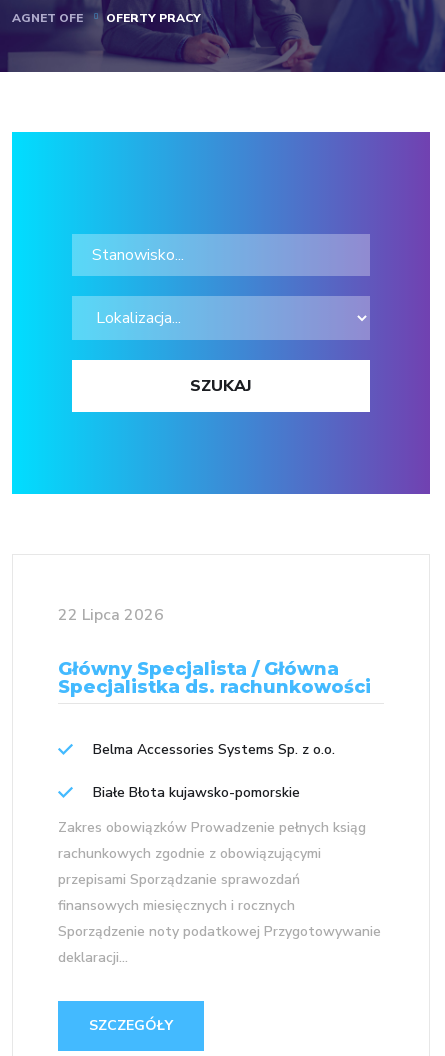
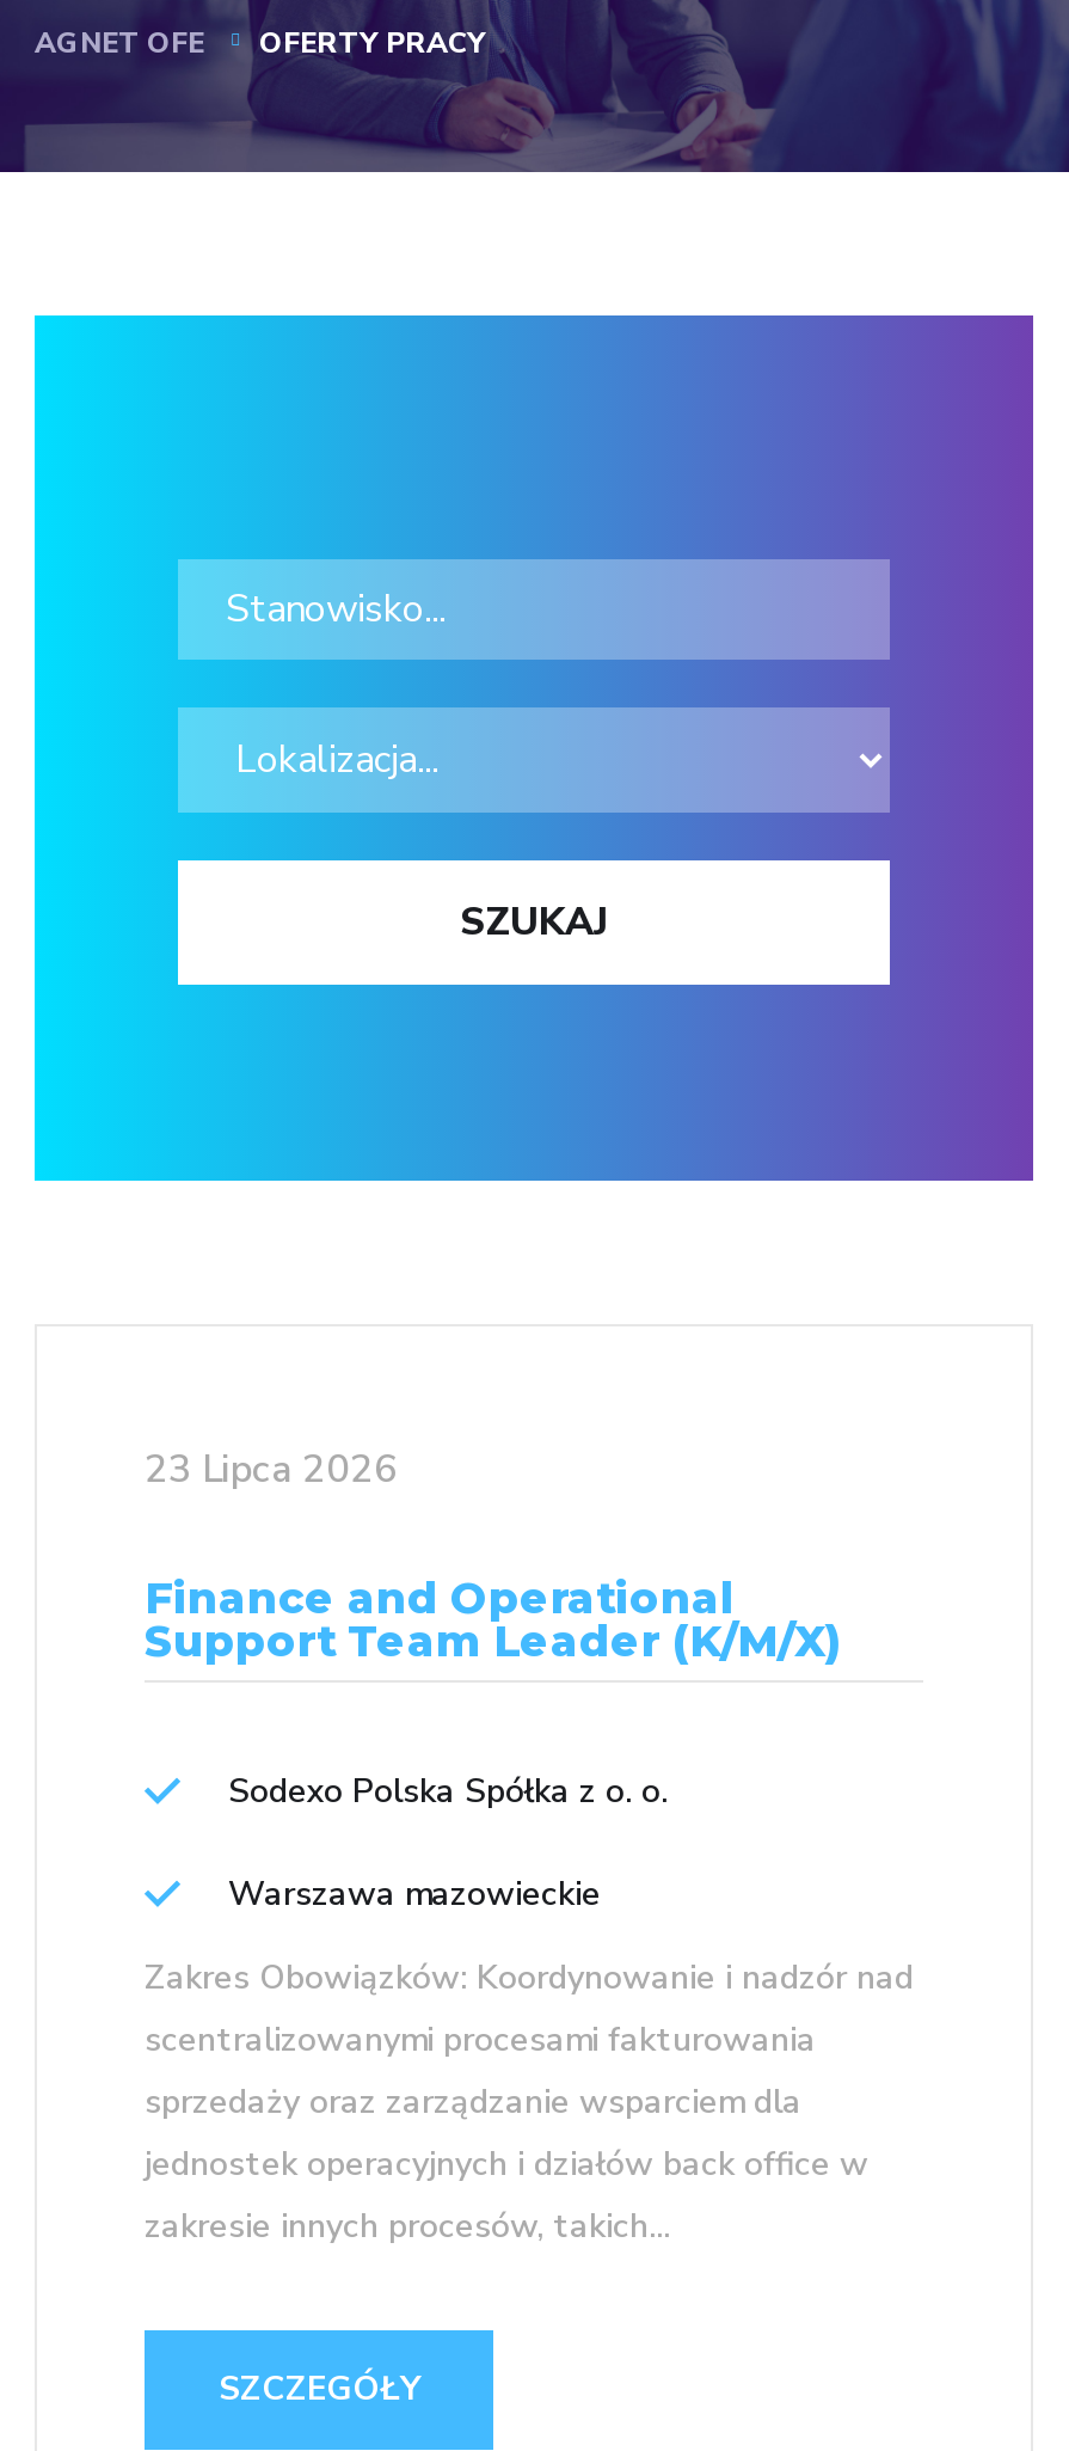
[58,604,164,626] 22 Lipca 2026 -> [145,1443,398,1495] 23 Lipca 2026
[58,658,371,698] Główny Specjalista / Główna | Specjalistka ds. rachunkowości -> [145,1572,842,1667] Finance and Operational | Support Team Leader (K/M/X)
[93,740,335,759] Belma Accessories Systems Sp. z o.o. -> [228,1768,668,1813] Sodexo Polska Spółka z o. o.
[93,783,300,802] Białe Błota kujawsko-pomorskie -> [228,1870,601,1916] Warszawa mazowieckie
[58,818,381,967] Zakres obowiązków Prowadzenie pełnych ksiąg | rachunkowych zgodnie z obowiązującymi | przepisami Sporządzanie sprawozdań | finansowych miesięcznych i rocznych | Sporządzenie noty podatkowej Przygotowywanie | deklaracji... -> [145,1954,914,2248] Zakres Obowiązków: Koordynowanie i nadzór nad | scentralizowanymi procesami fakturowania | sprzedaży oraz zarządzanie wsparciem dla | jednostek operacyjnych i działów back office w | zakresie innych procesów, takich...

